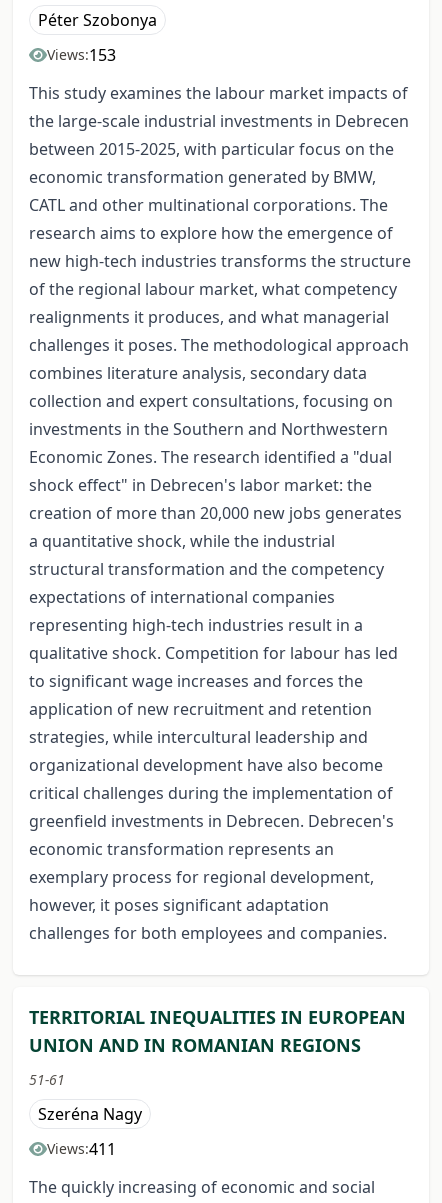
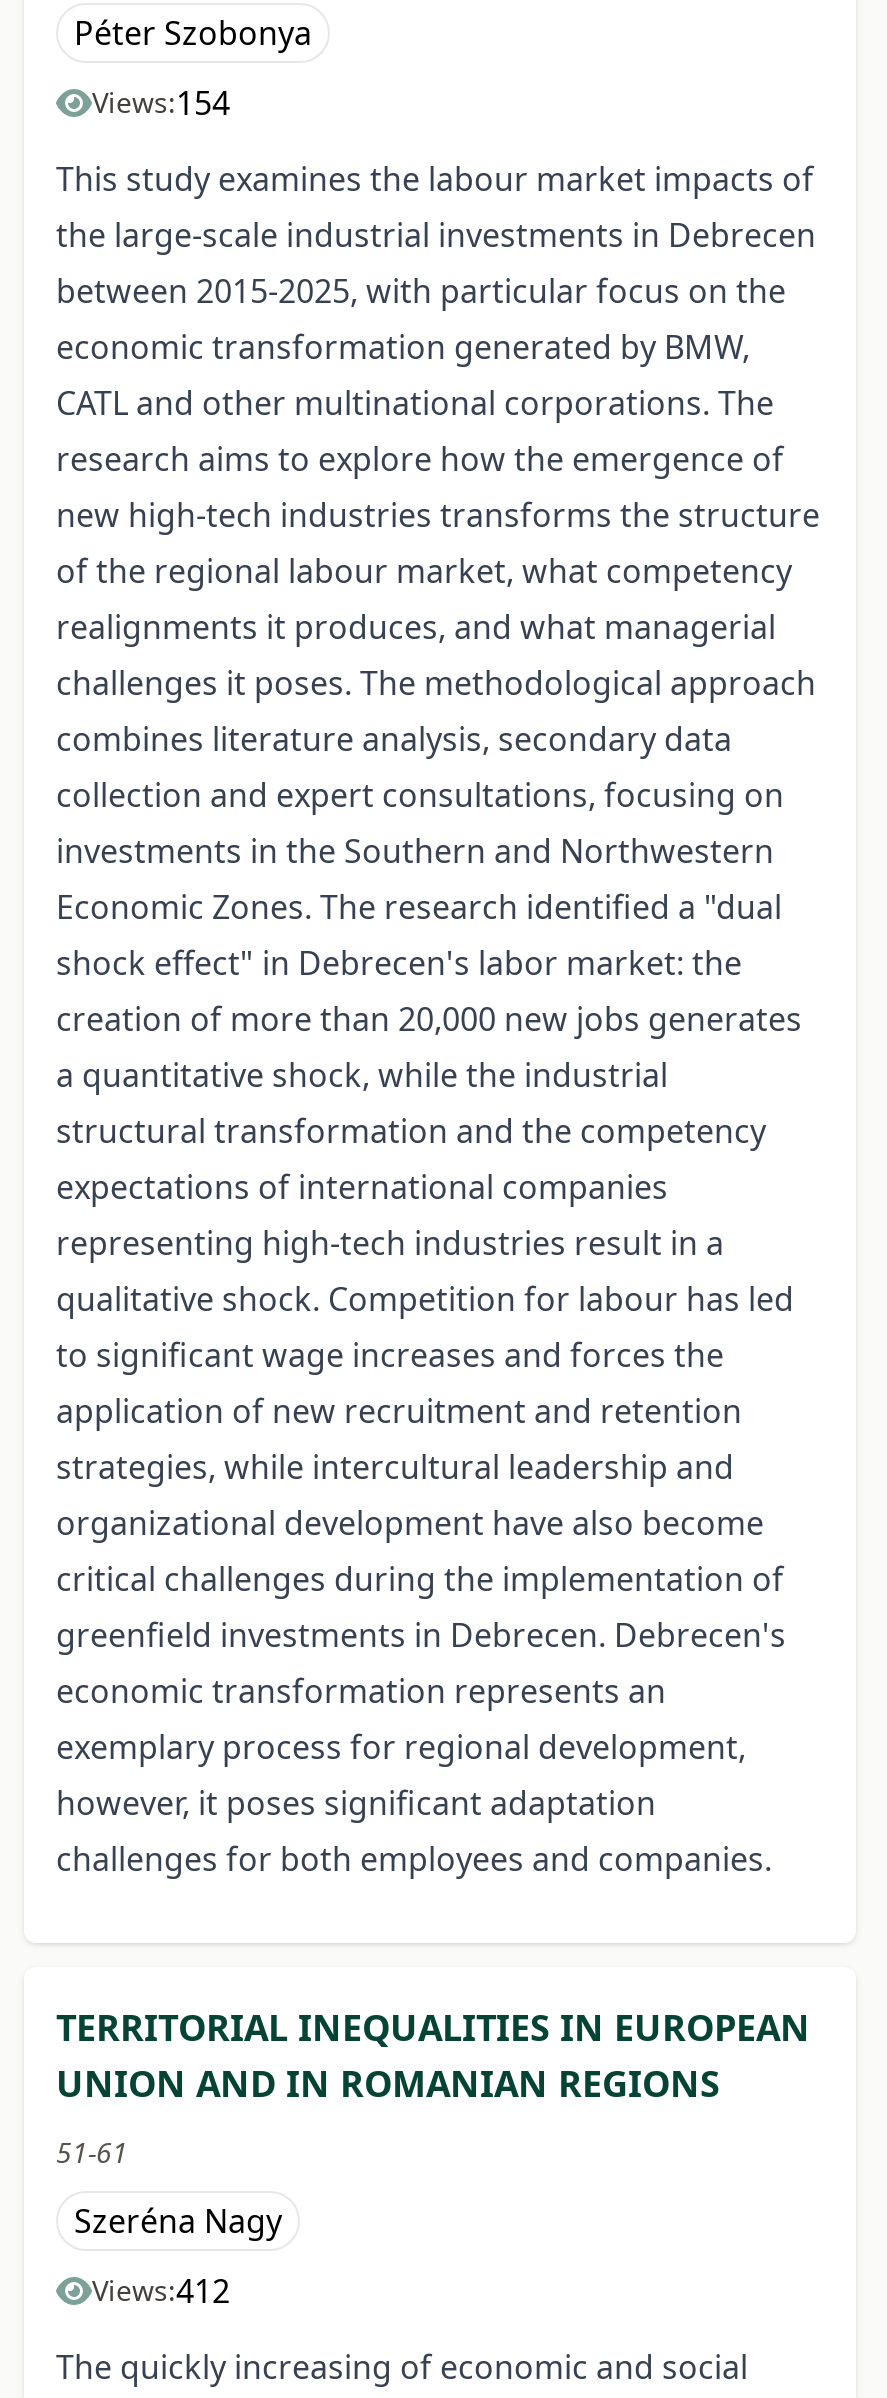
[47,44,116,66] Views:153 -> [92,81,230,125] Views:154
[47,1138,116,1160] Views:411 -> [92,2269,230,2313] Views:412

